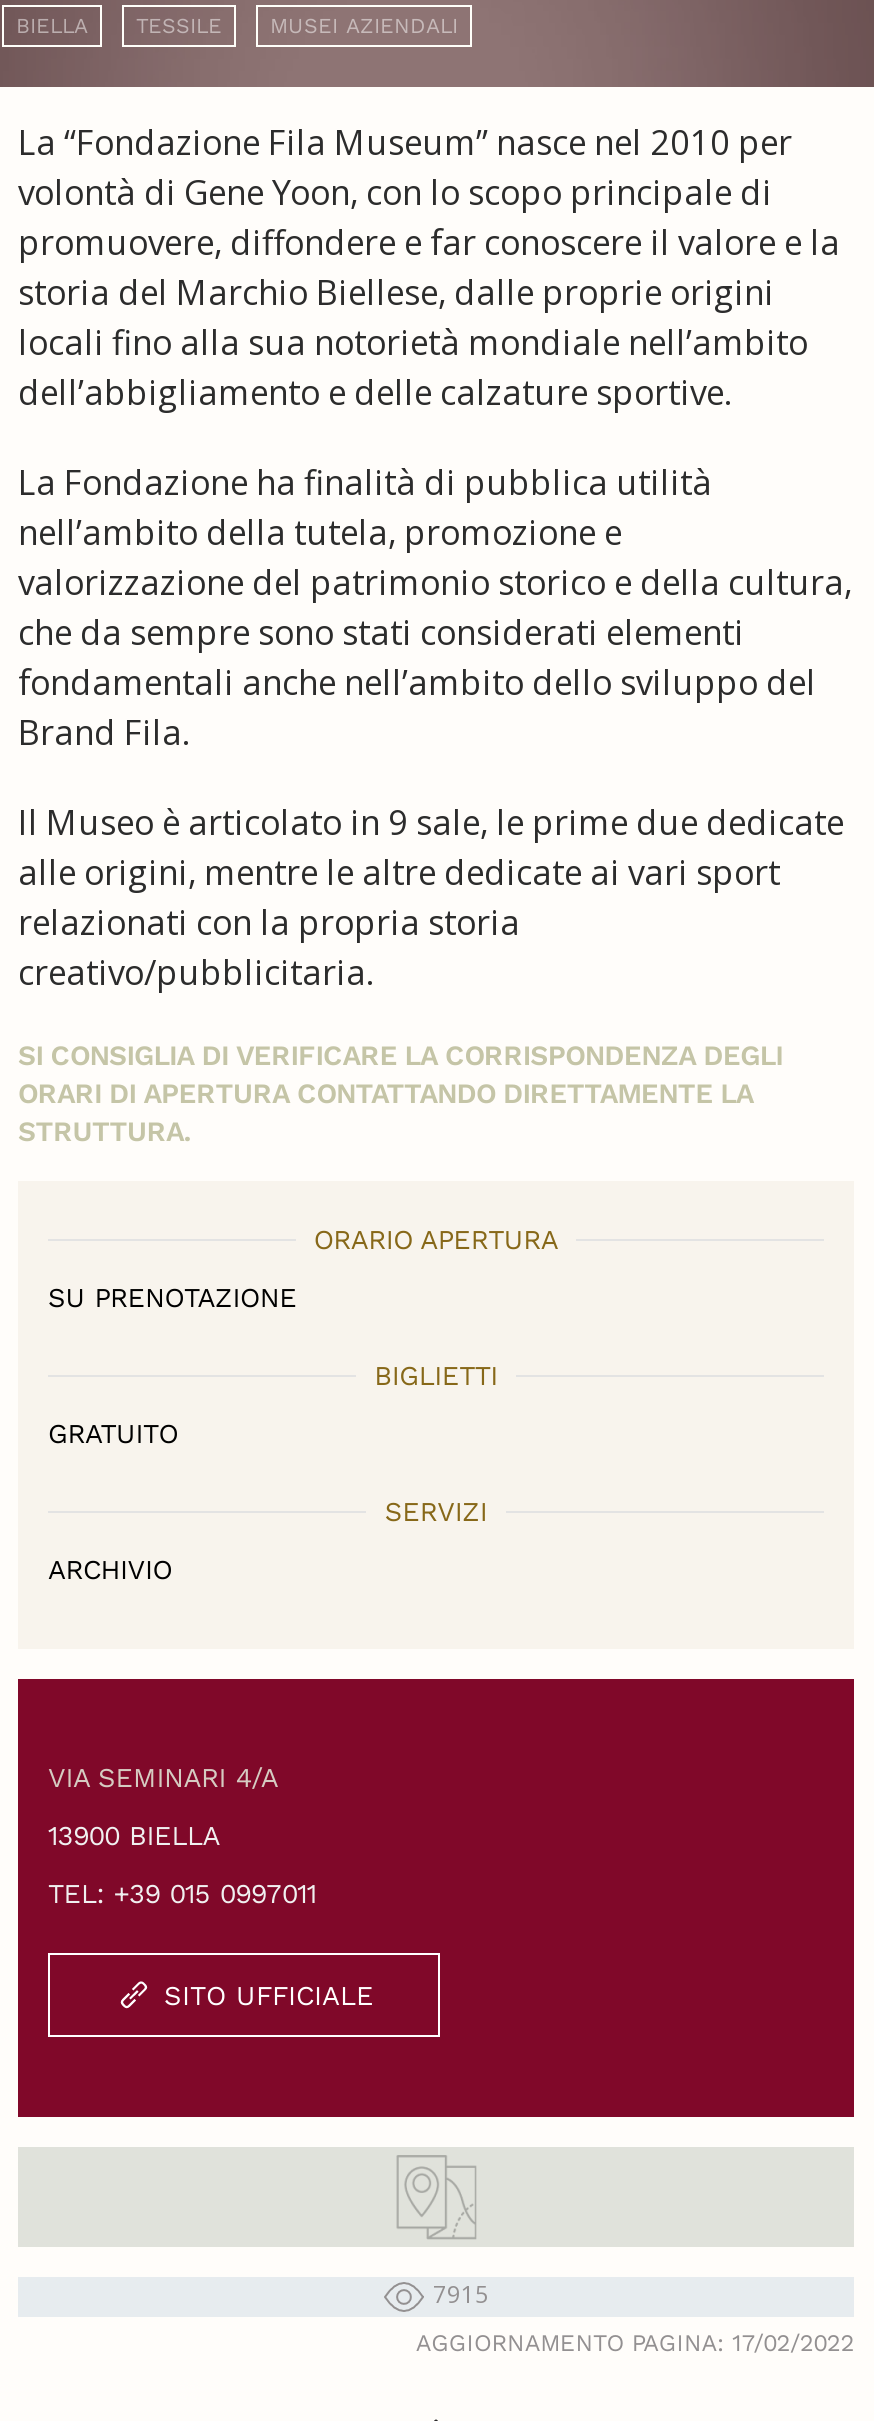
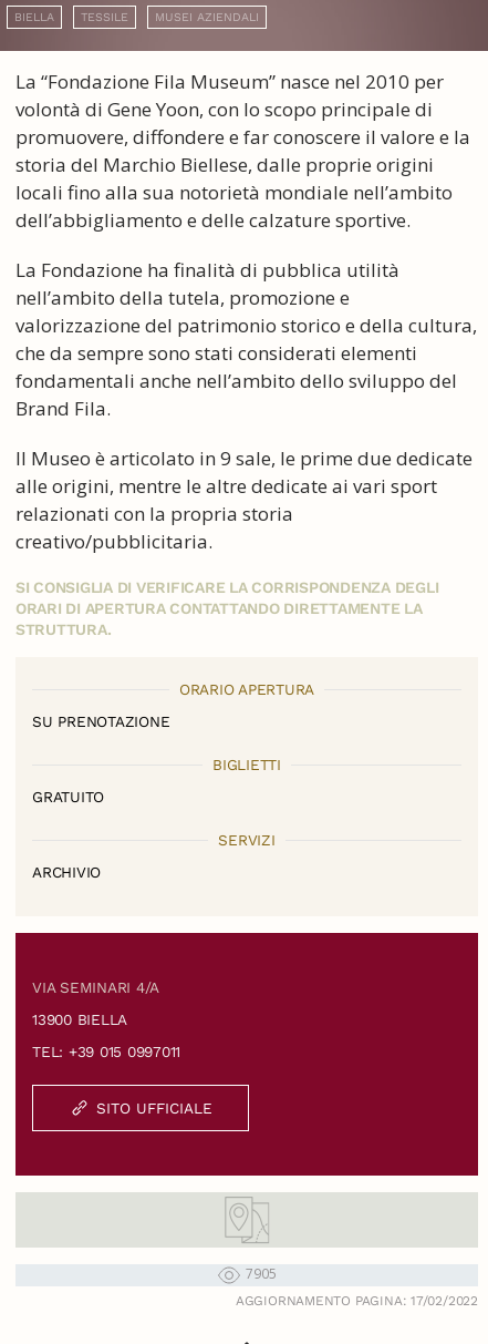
[433,2276,489,2308] 7915 -> [245,1264,276,1282] 7905

